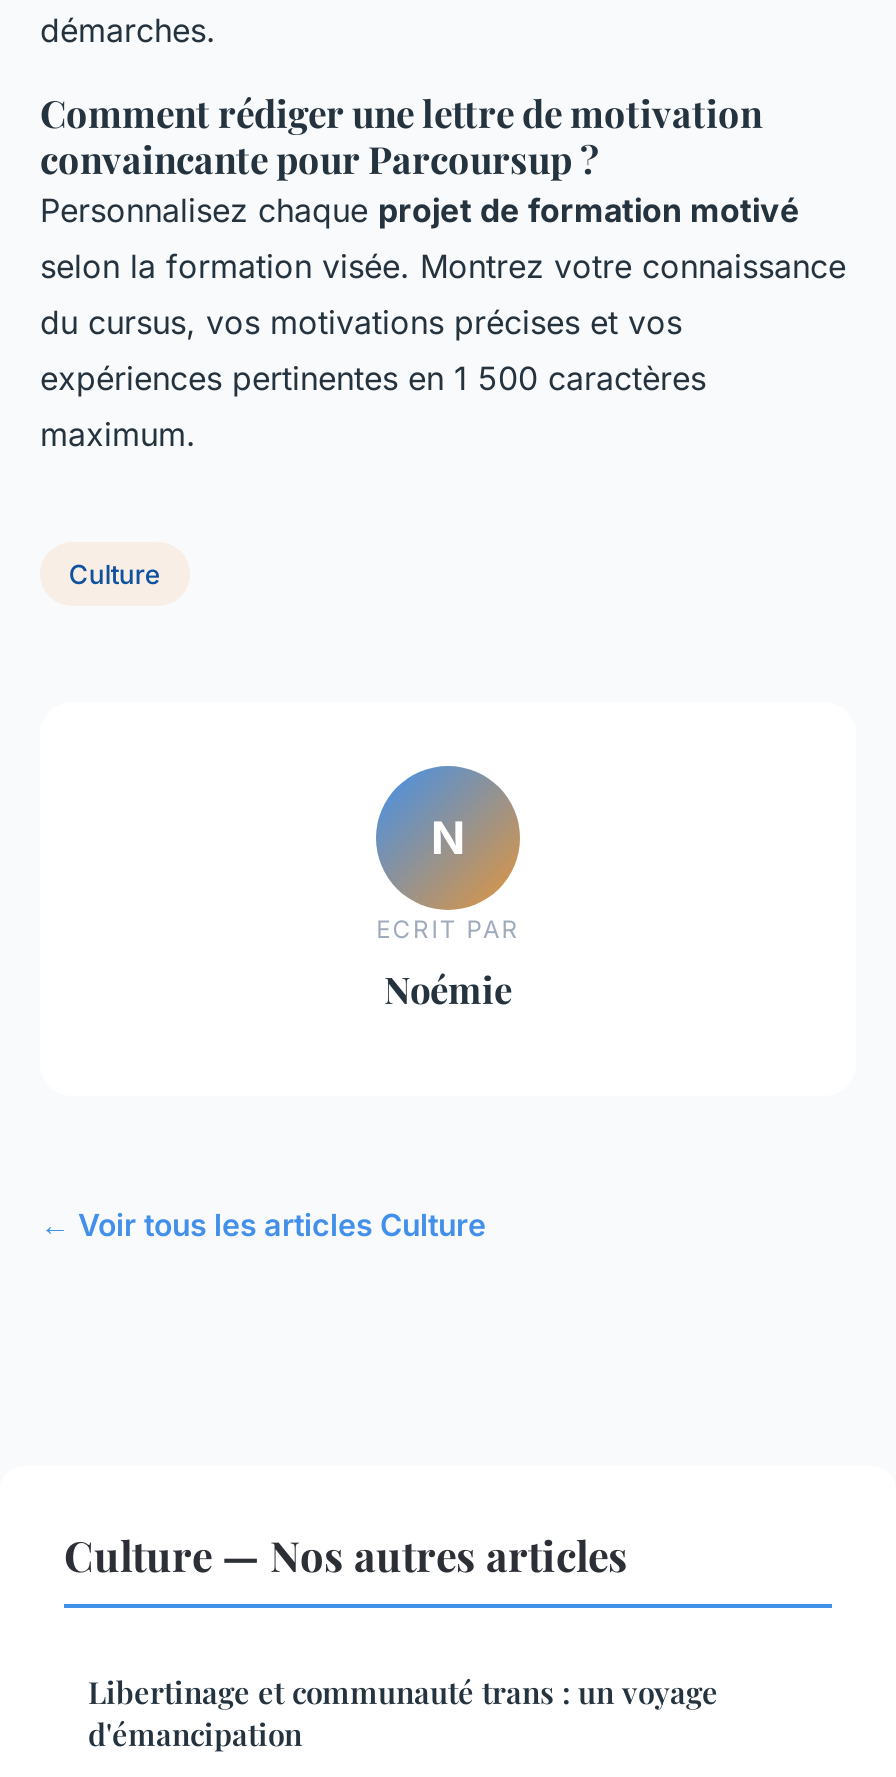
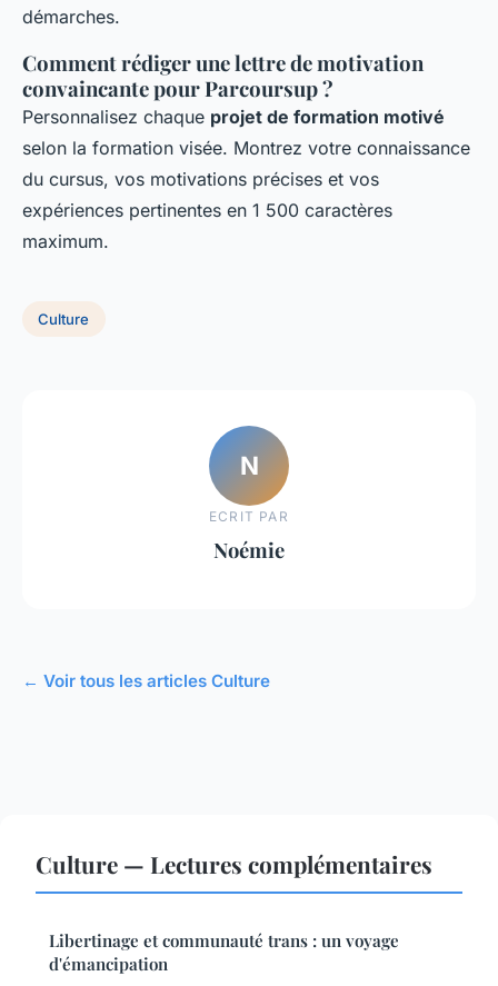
[64,1527,628,1583] Culture — Nos autres articles -> [36,849,432,880] Culture — Lectures complémentaires

